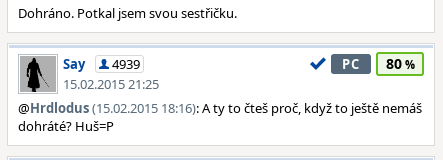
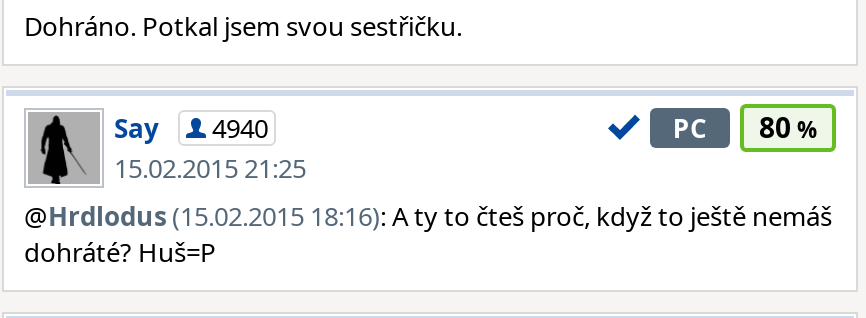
[63,55,140,73] Say 4939 -> [114,110,268,146] Say 4940

